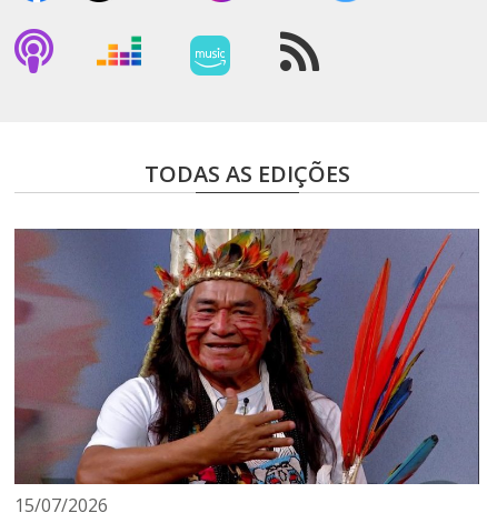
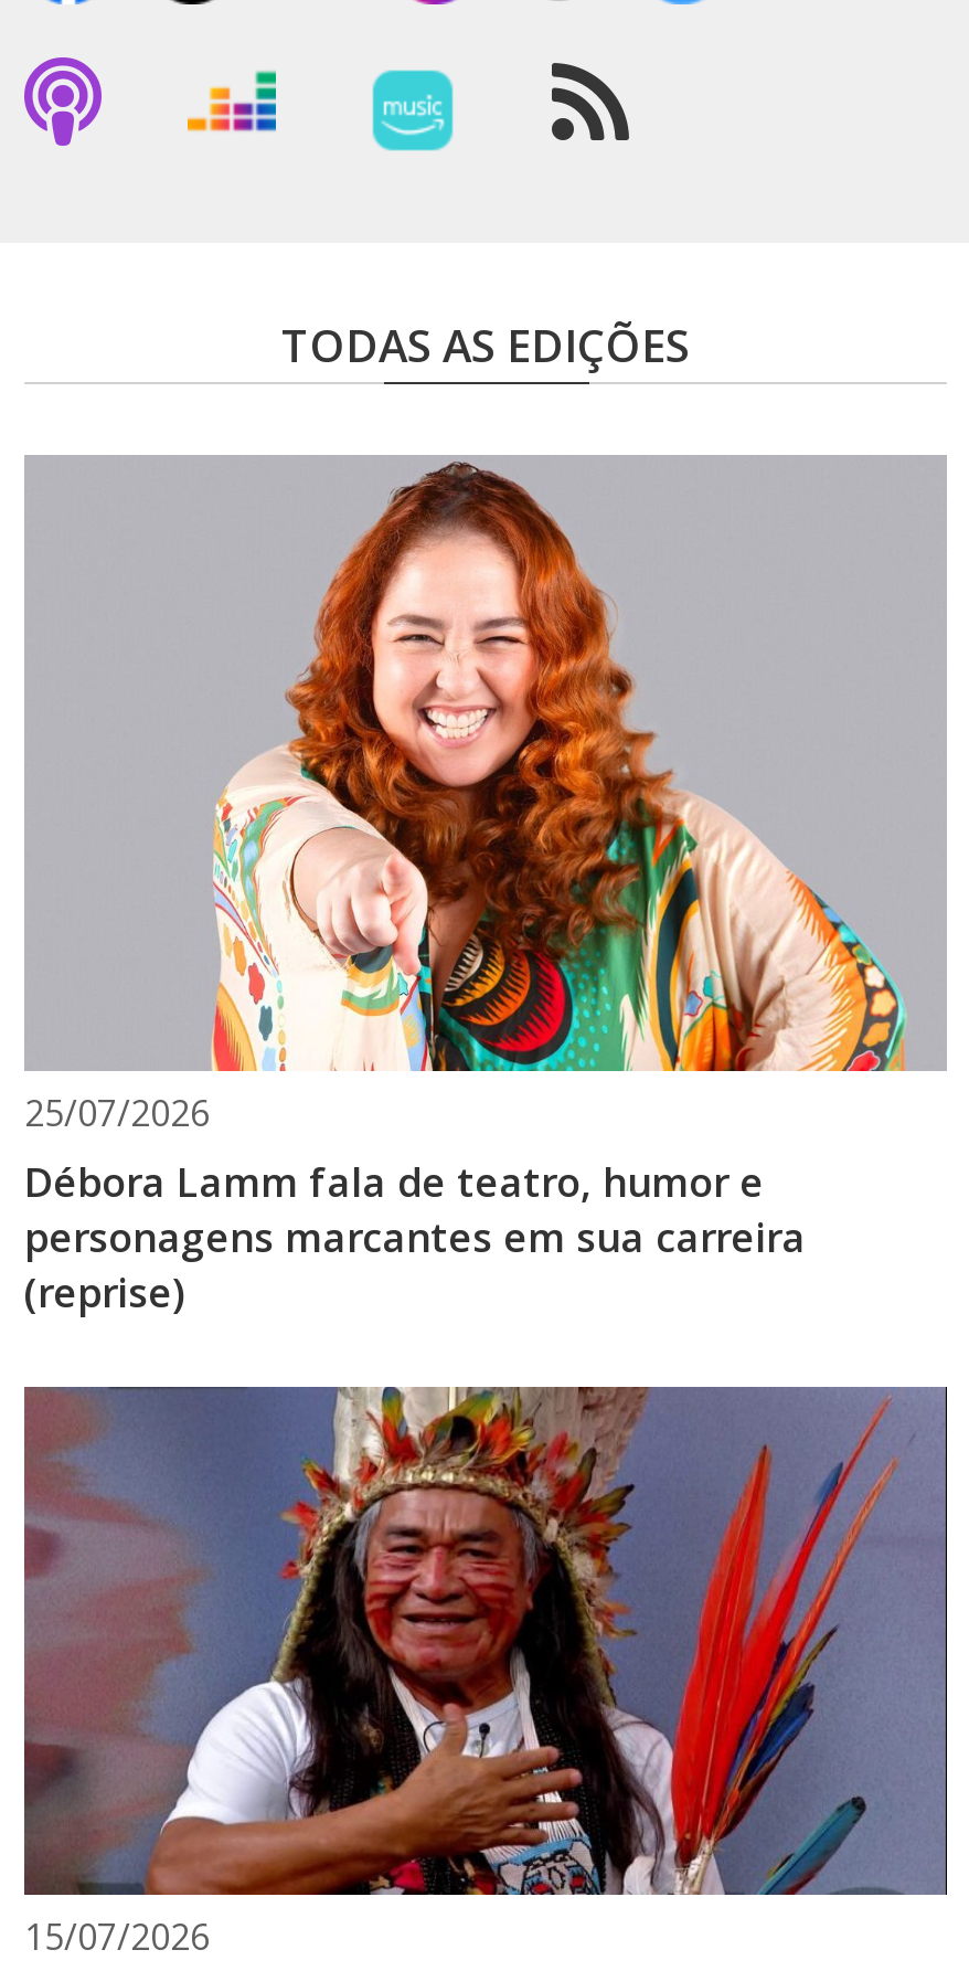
none -> [24,457,947,1319] [image] | 25/07/2026 | Débora Lamm fala de teatro, humor e | personagens marcantes em sua carreira | (reprise)

